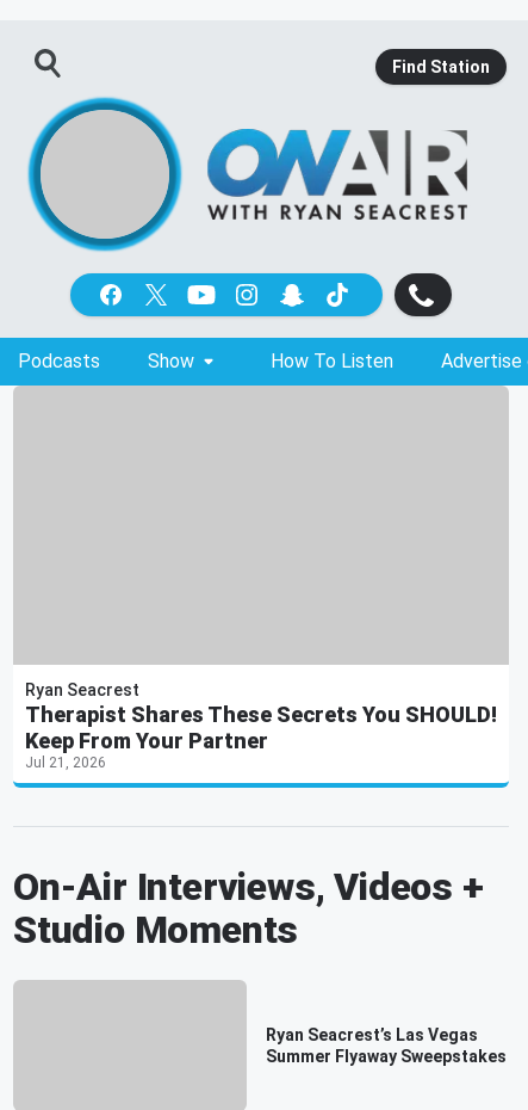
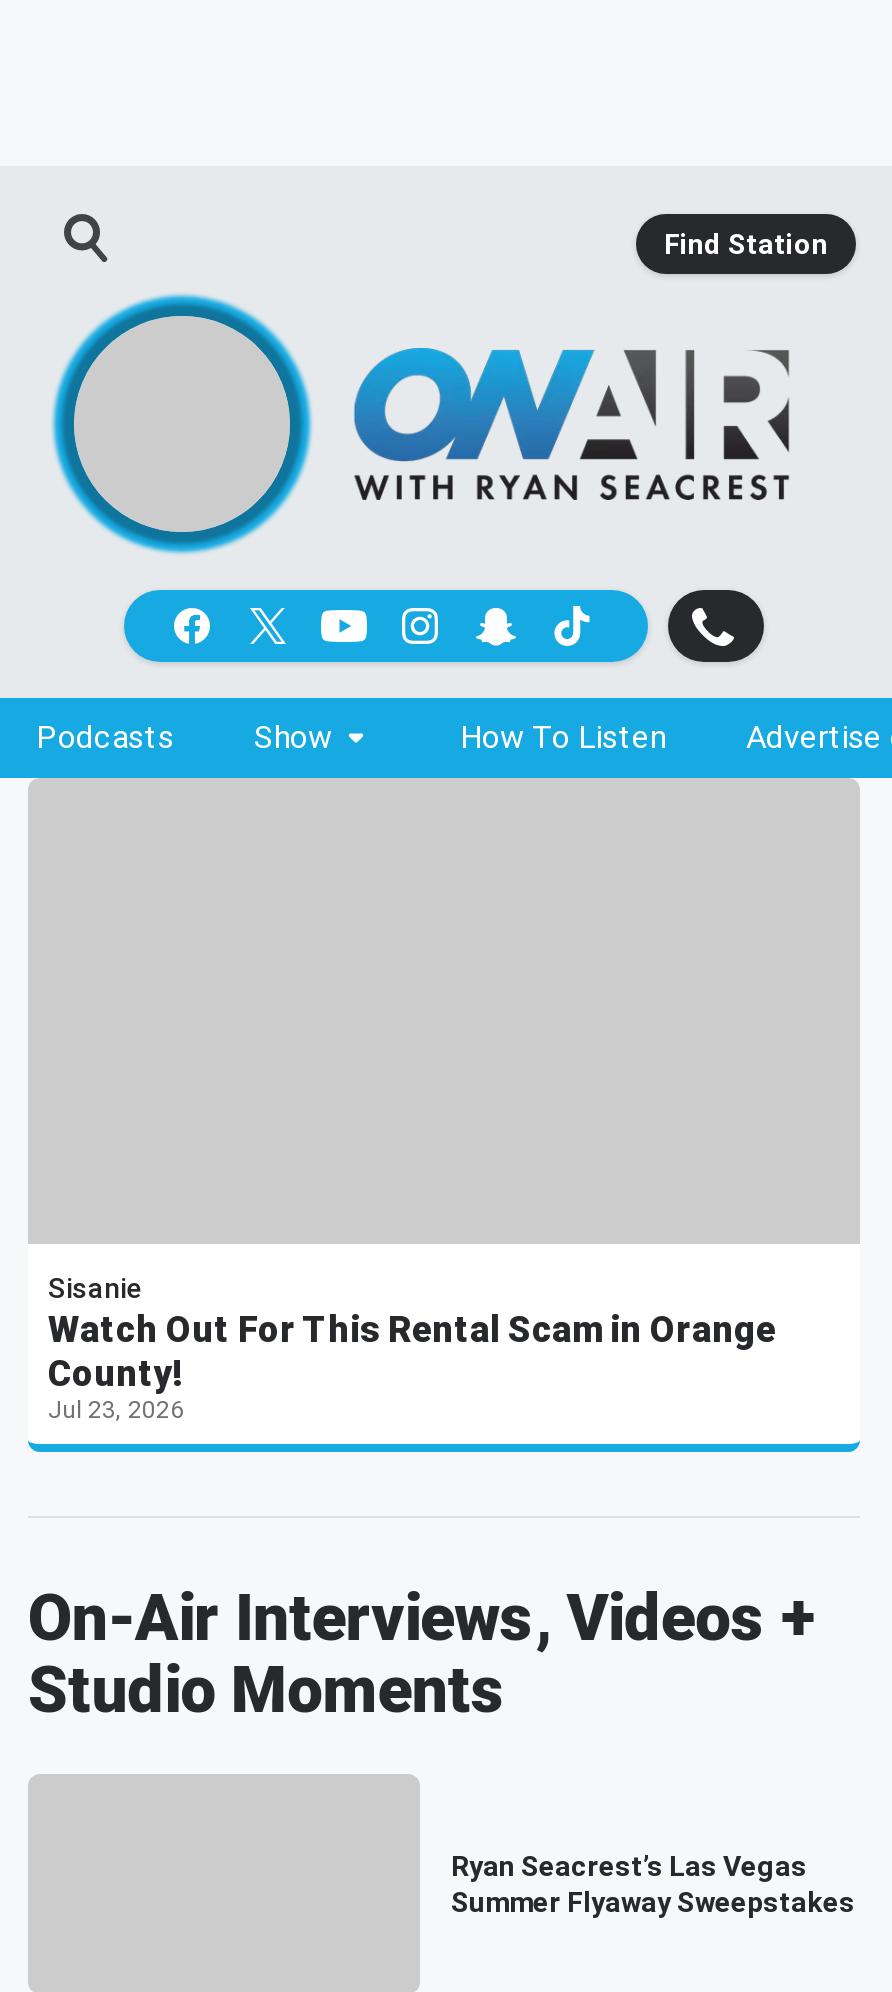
[25,680,497,771] Ryan Seacrest | Therapist Shares These Secrets You SHOULD! | Keep From Your Partner | Jul 21, 2026 -> [48,1272,776,1424] Sisanie | Watch Out For This Rental Scam in Orange | County! | Jul 23, 2026

